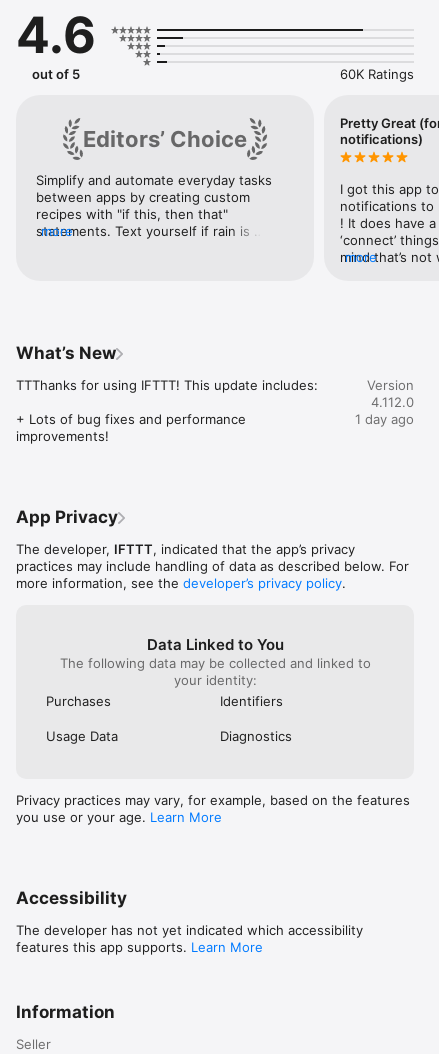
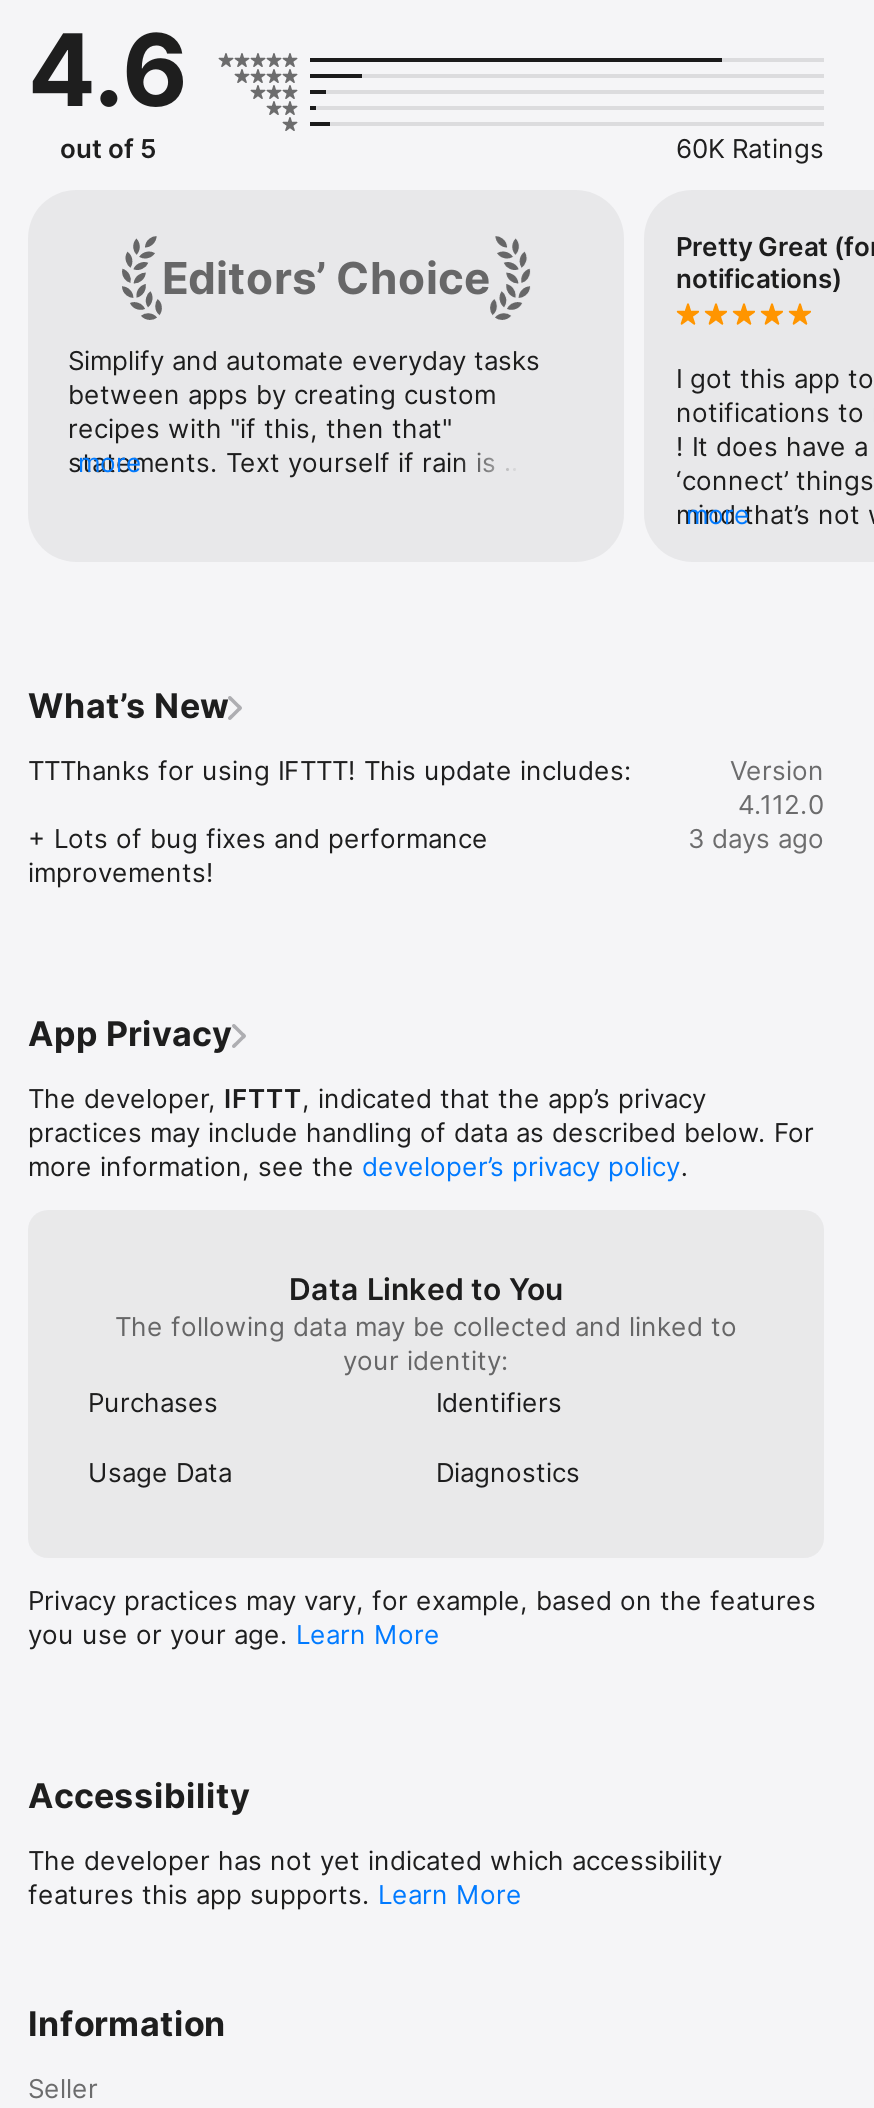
[355,411,414,427] 1 day ago -> [688,822,824,854] 3 days ago

